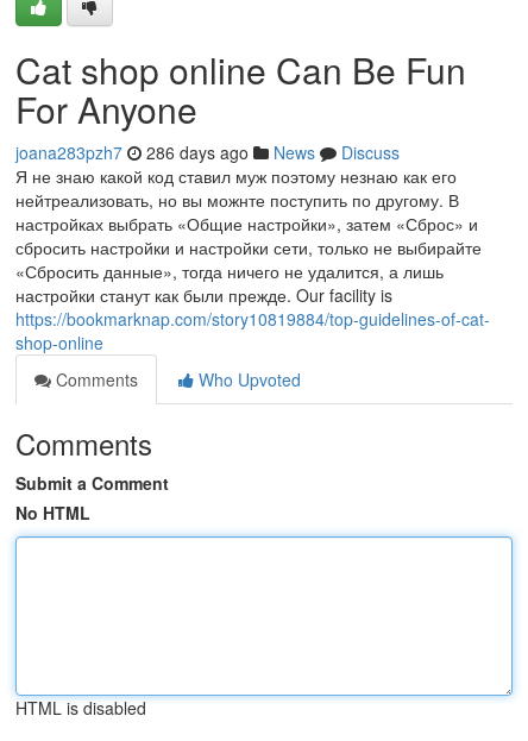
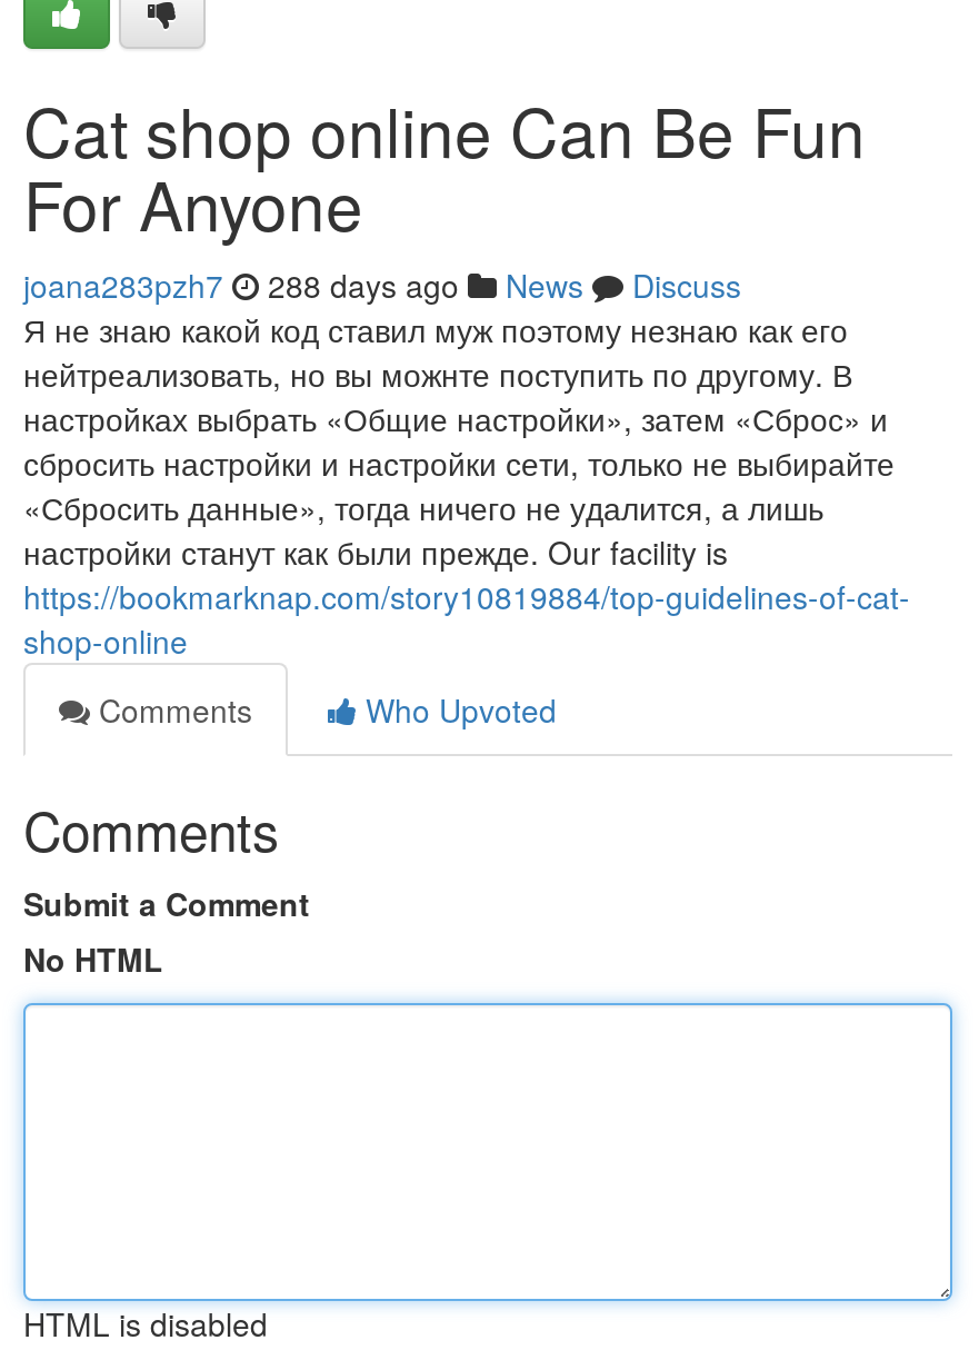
[15,140,400,164] joana283pzh7 286 days ago News Discuss -> [23,262,741,307] joana283pzh7 288 days ago News Discuss

